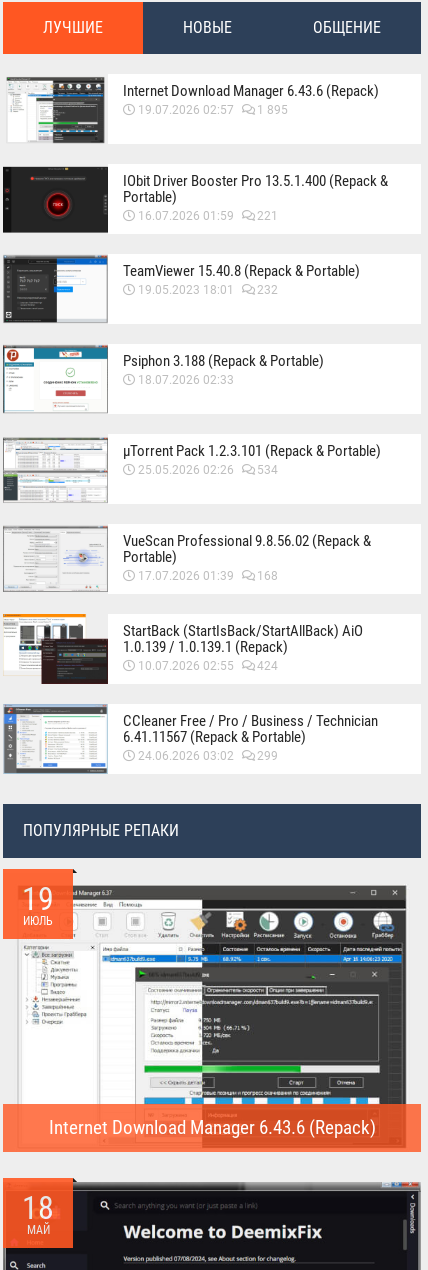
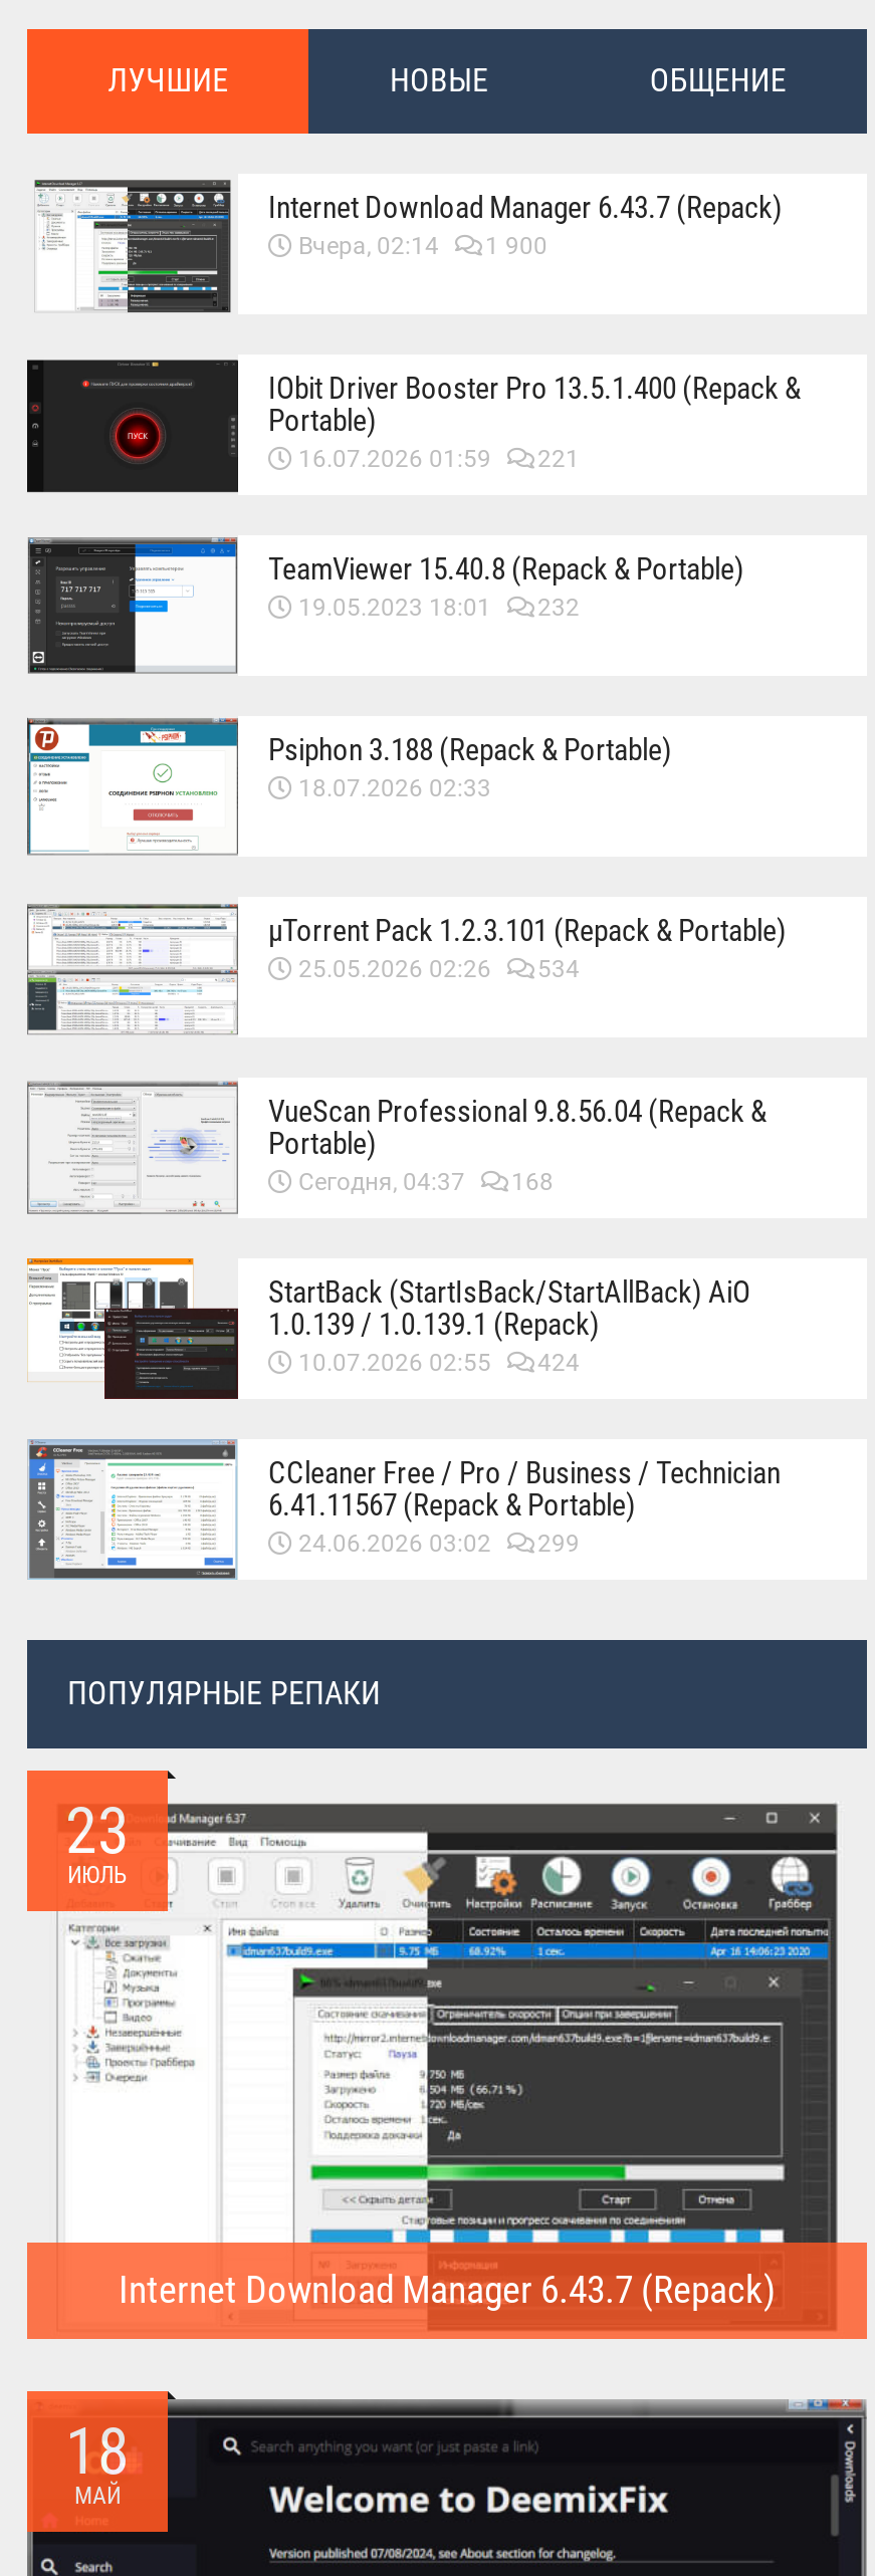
[123,82,379,117] Internet Download Manager 6.43.6 (Repack) | 19.07.2026 02:57 | 1 895 -> [268,190,783,260] Internet Download Manager 6.43.7 (Repack) | Вчера, 02:14 | 1 900
[123,532,371,550] VueScan Professional 9.8.56.02 (Repack & -> [268,1094,767,1130] VueScan Professional 9.8.56.04 (Repack &
[138,569,278,583] 17.07.2026 01:39 168 -> [298,1168,554,1196] Сегодня, 04:37 168
[22,880,54,918] 19 -> [65,1793,130,1869] 23
[48,1116,375,1139] Internet Download Manager 6.43.6 (Repack) -> [119,2266,776,2312] Internet Download Manager 6.43.7 (Repack)

